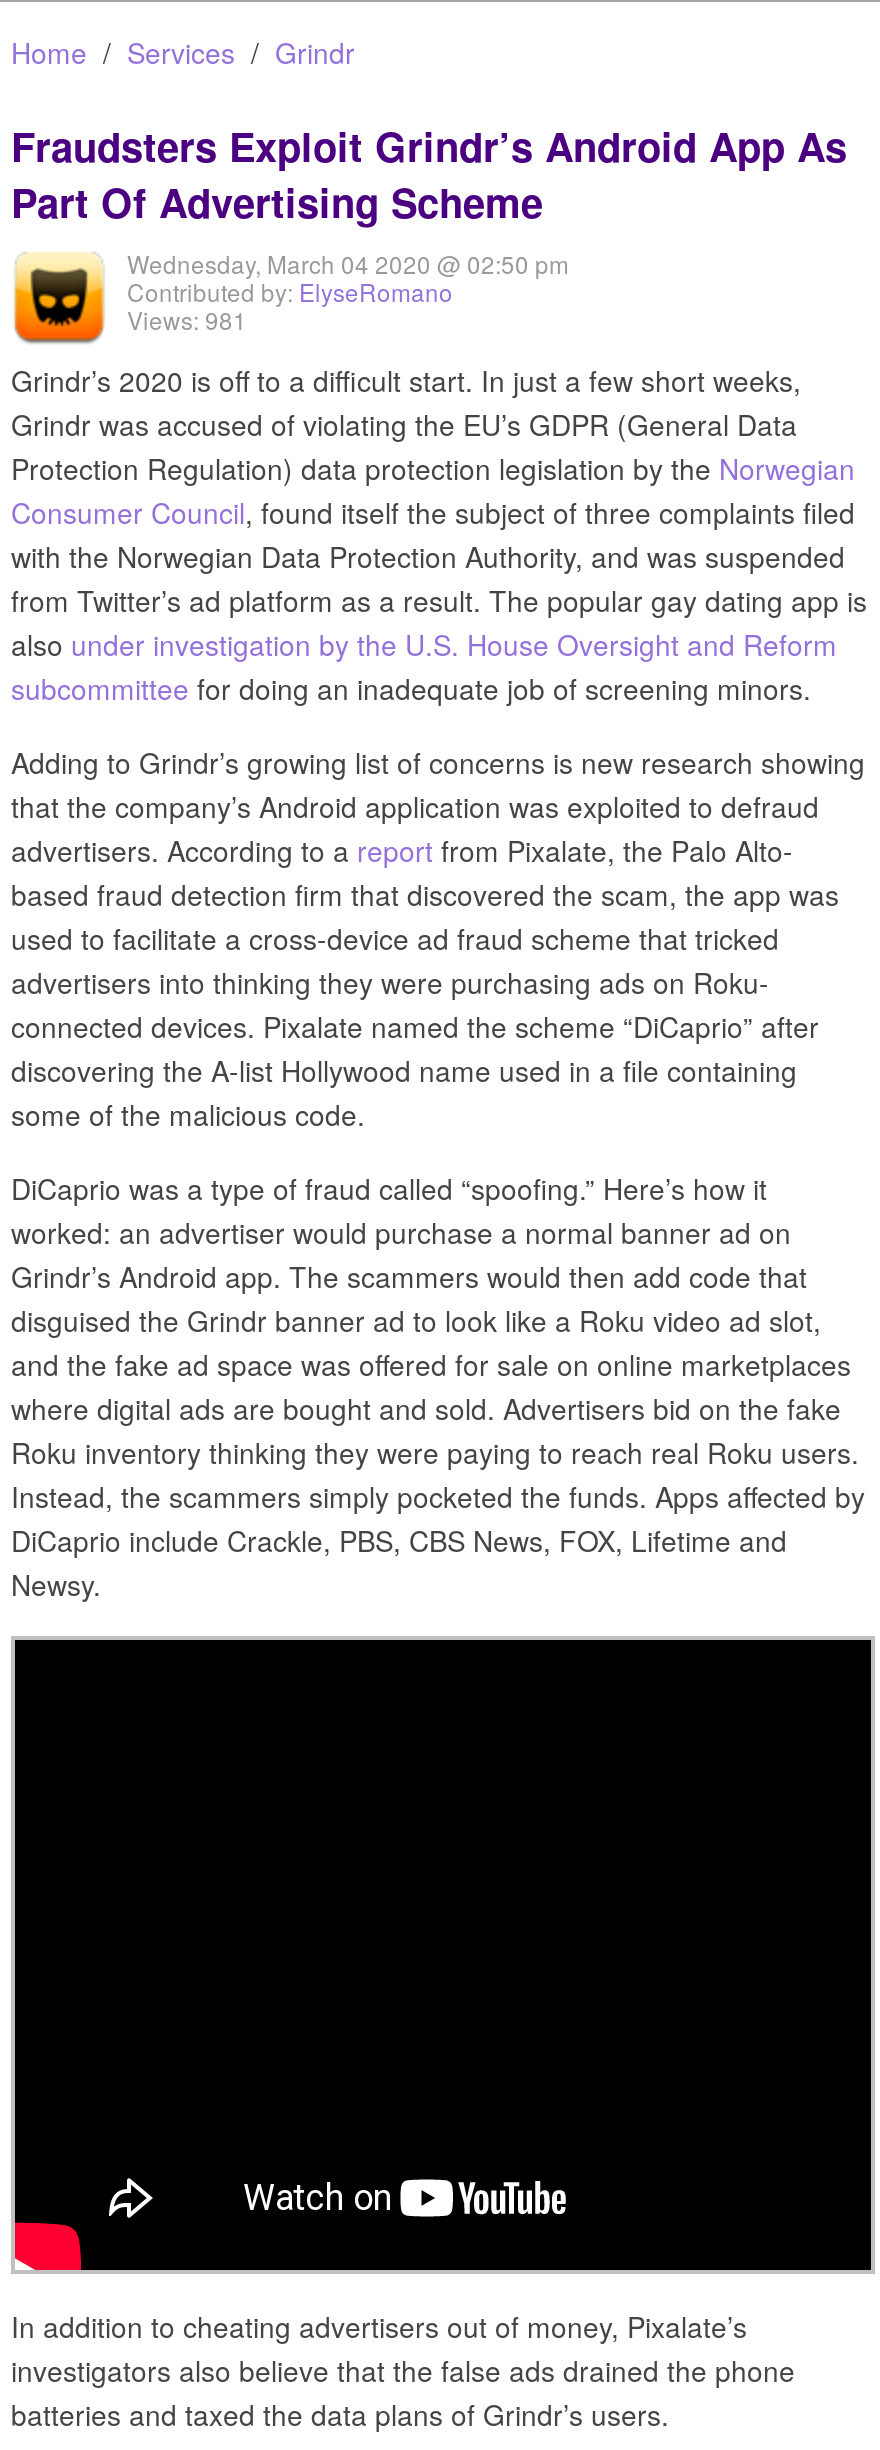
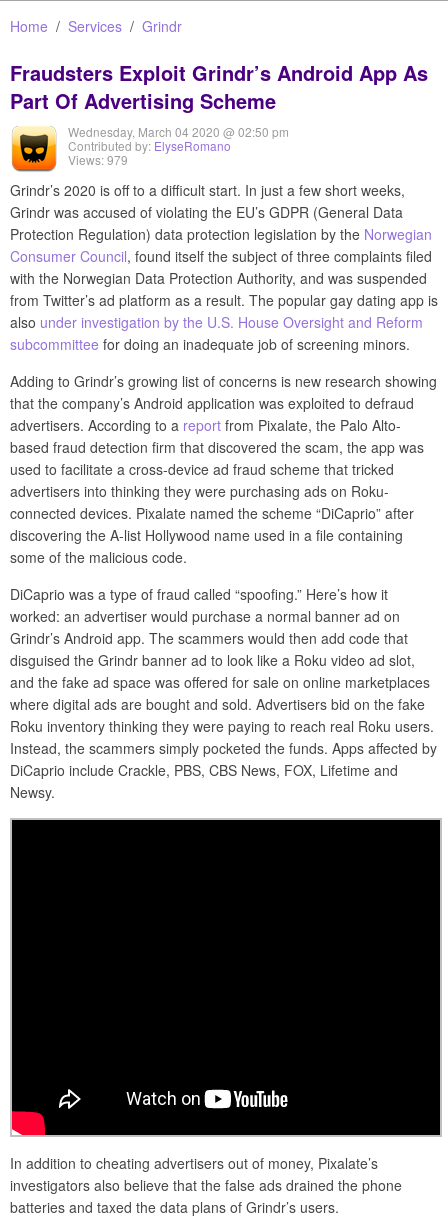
[127,303,247,337] Views: 981 -> [68,151,128,168] Views: 979

